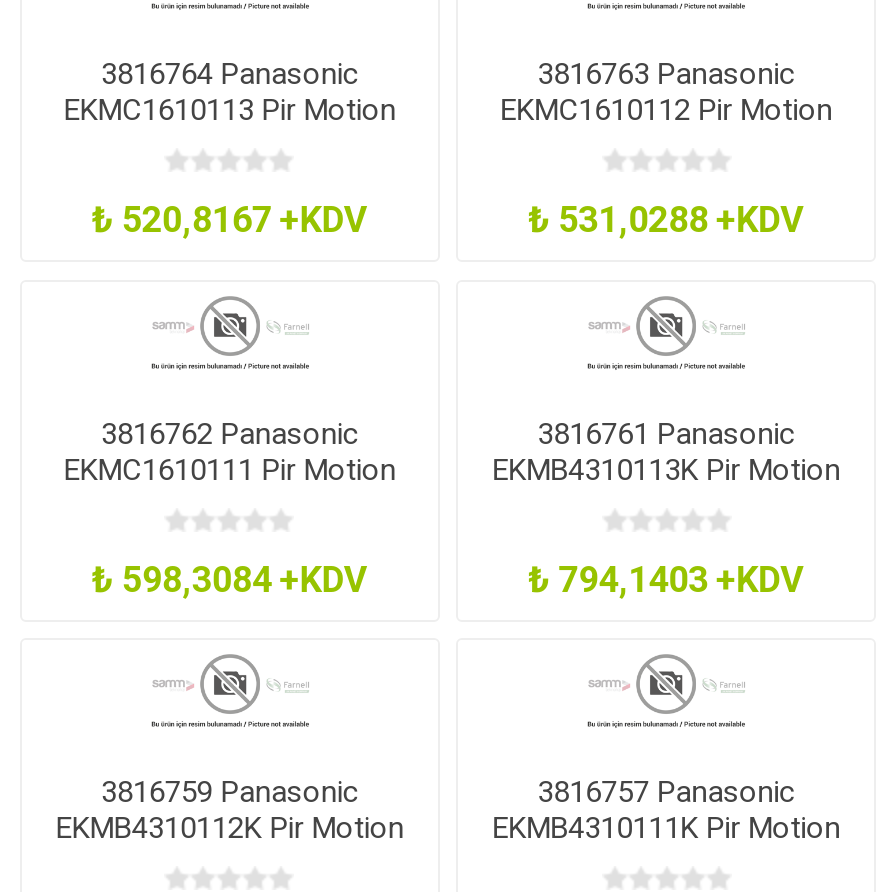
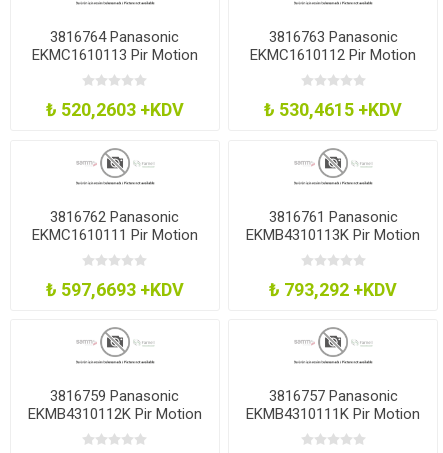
[92,199,368,241] ₺ 520,8167 +KDV -> [46,99,184,120] ₺ 520,2603 +KDV
[528,199,804,241] ₺ 531,0288 +KDV -> [264,99,402,120] ₺ 530,4615 +KDV
[92,558,368,600] ₺ 598,3084 +KDV -> [46,279,184,300] ₺ 597,6693 +KDV
[528,558,804,600] ₺ 794,1403 +KDV -> [269,279,397,300] ₺ 793,292 +KDV

